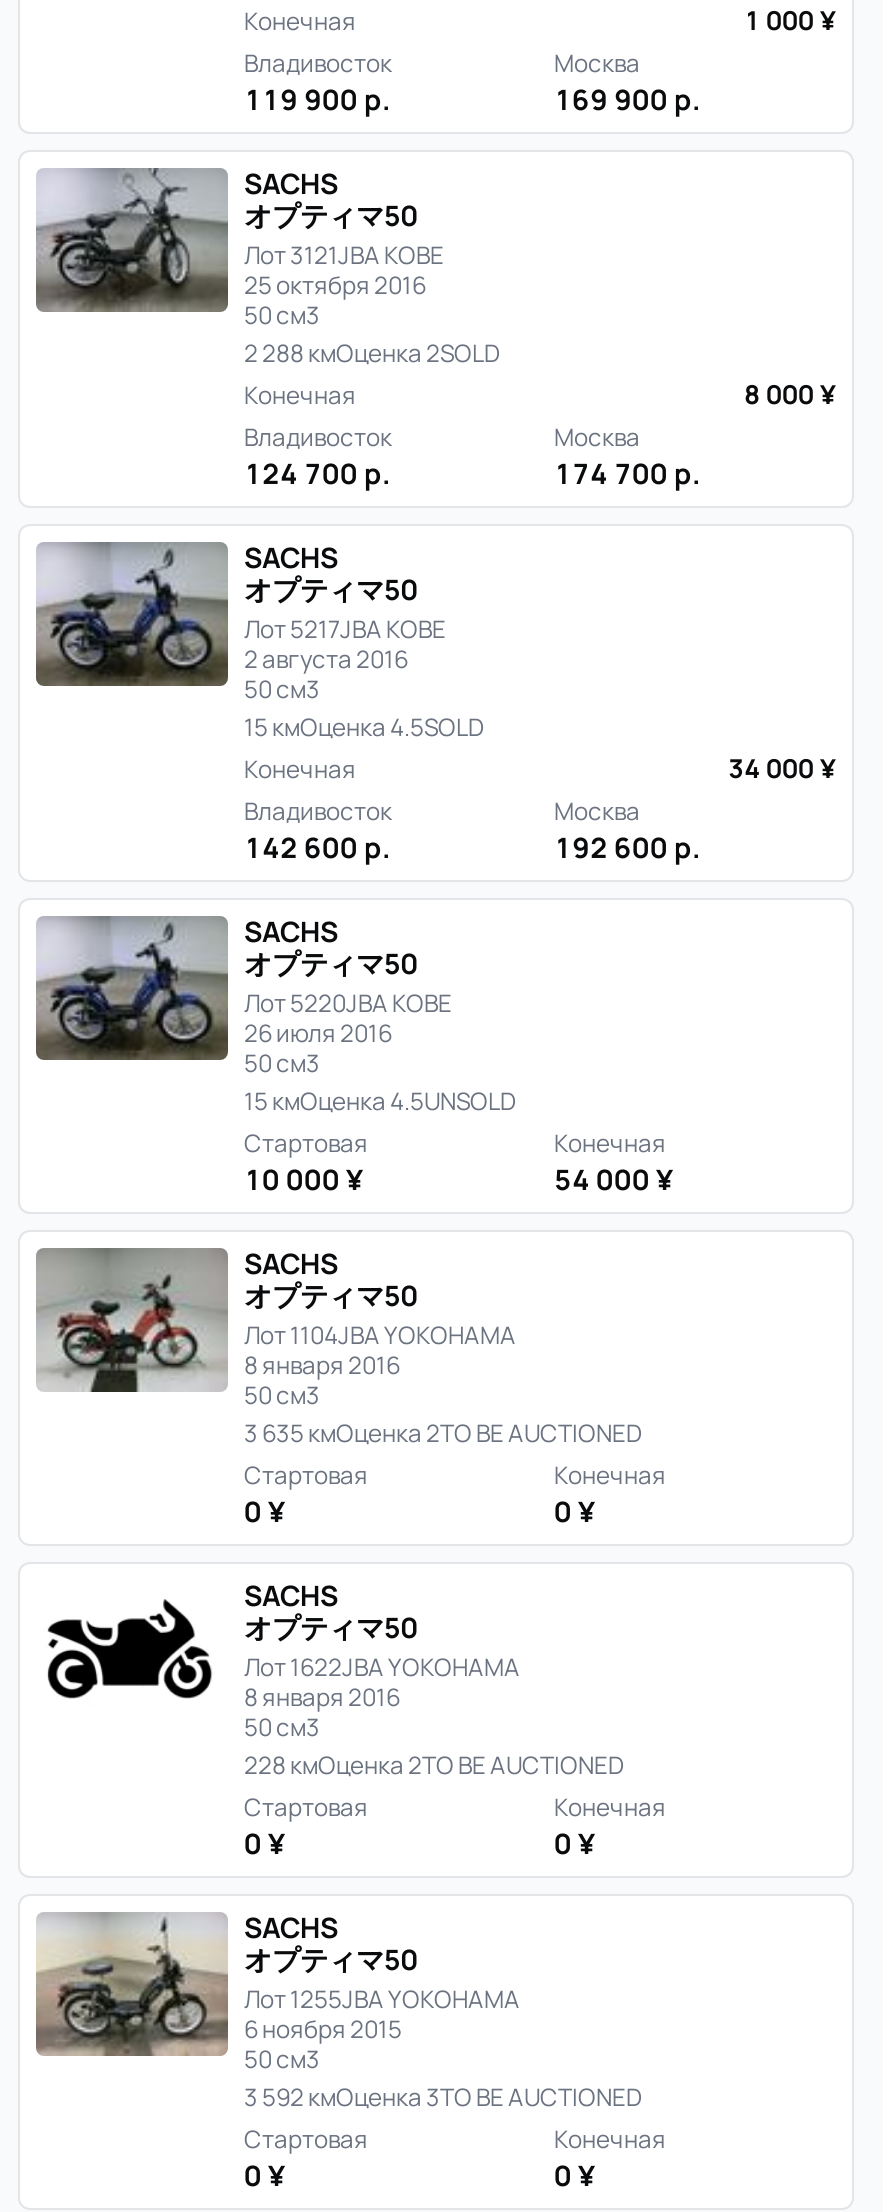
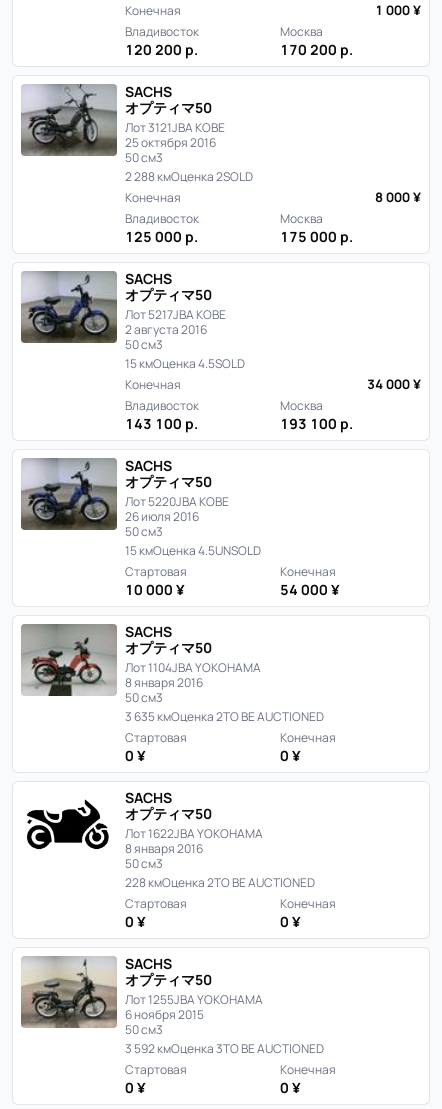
[244,80,390,118] 119 900 р. -> [125,40,198,59] 120 200 р.
[554,80,700,118] 169 900 р. -> [280,40,353,59] 170 200 р.
[244,454,390,492] 124 700 р. -> [125,227,198,246] 125 000 р.
[554,454,700,492] 174 700 р. -> [280,227,353,246] 175 000 р.
[244,828,390,866] 142 600 р. -> [125,414,198,433] 143 100 р.
[554,828,700,866] 192 600 р. -> [280,414,353,433] 193 100 р.

